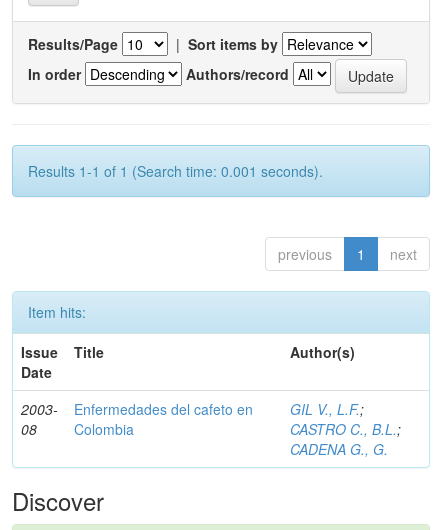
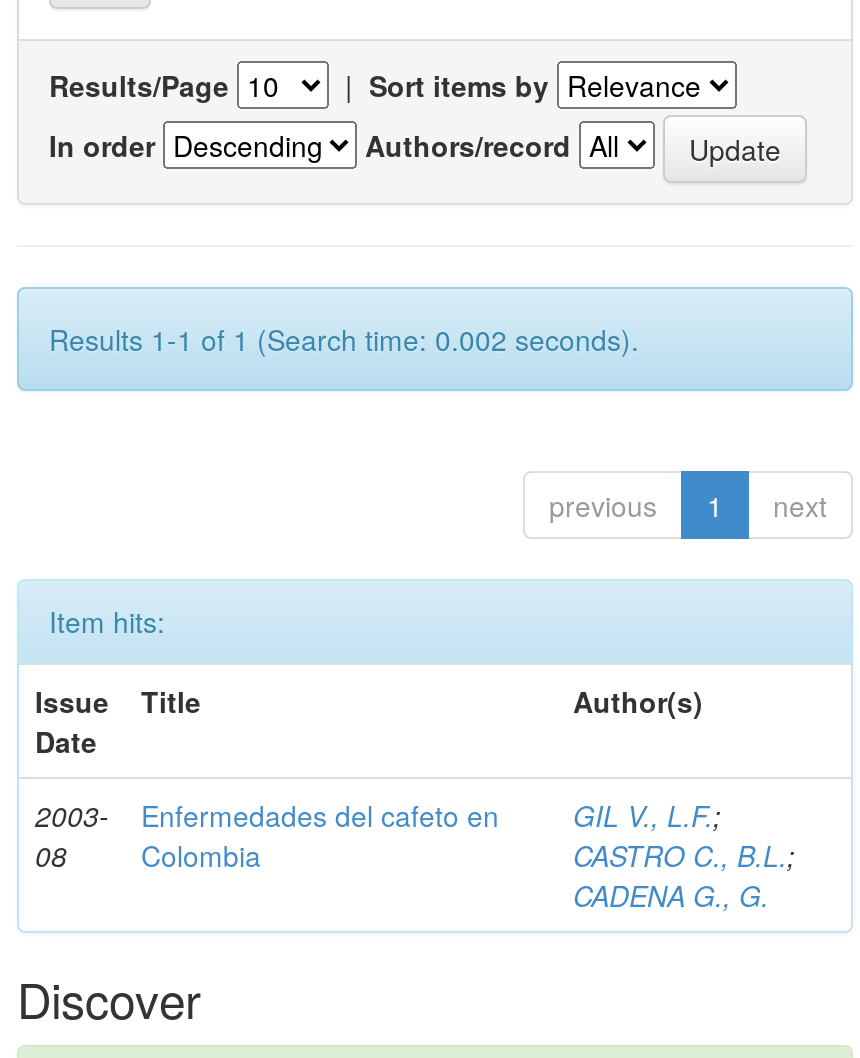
[28,161,323,181] Results 1-1 of 1 (Search time: 0.001 seconds). -> [49,319,639,359] Results 1-1 of 1 (Search time: 0.002 seconds).

